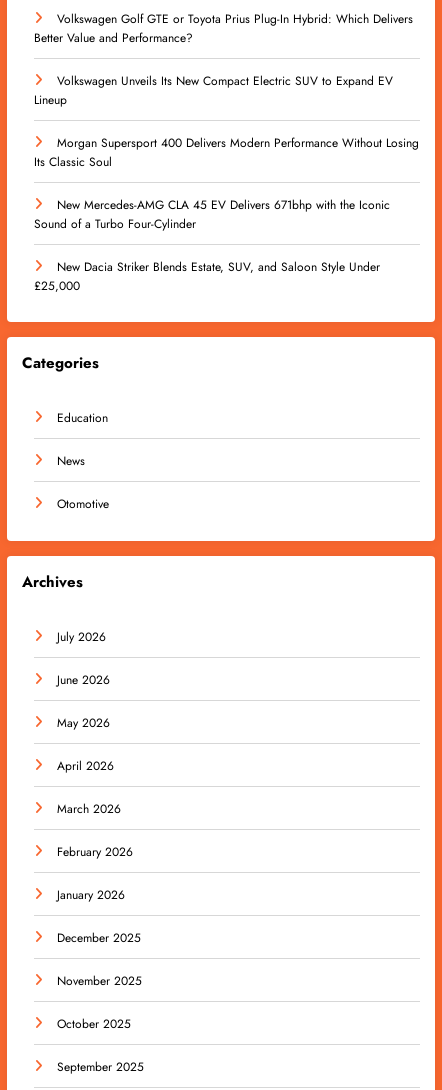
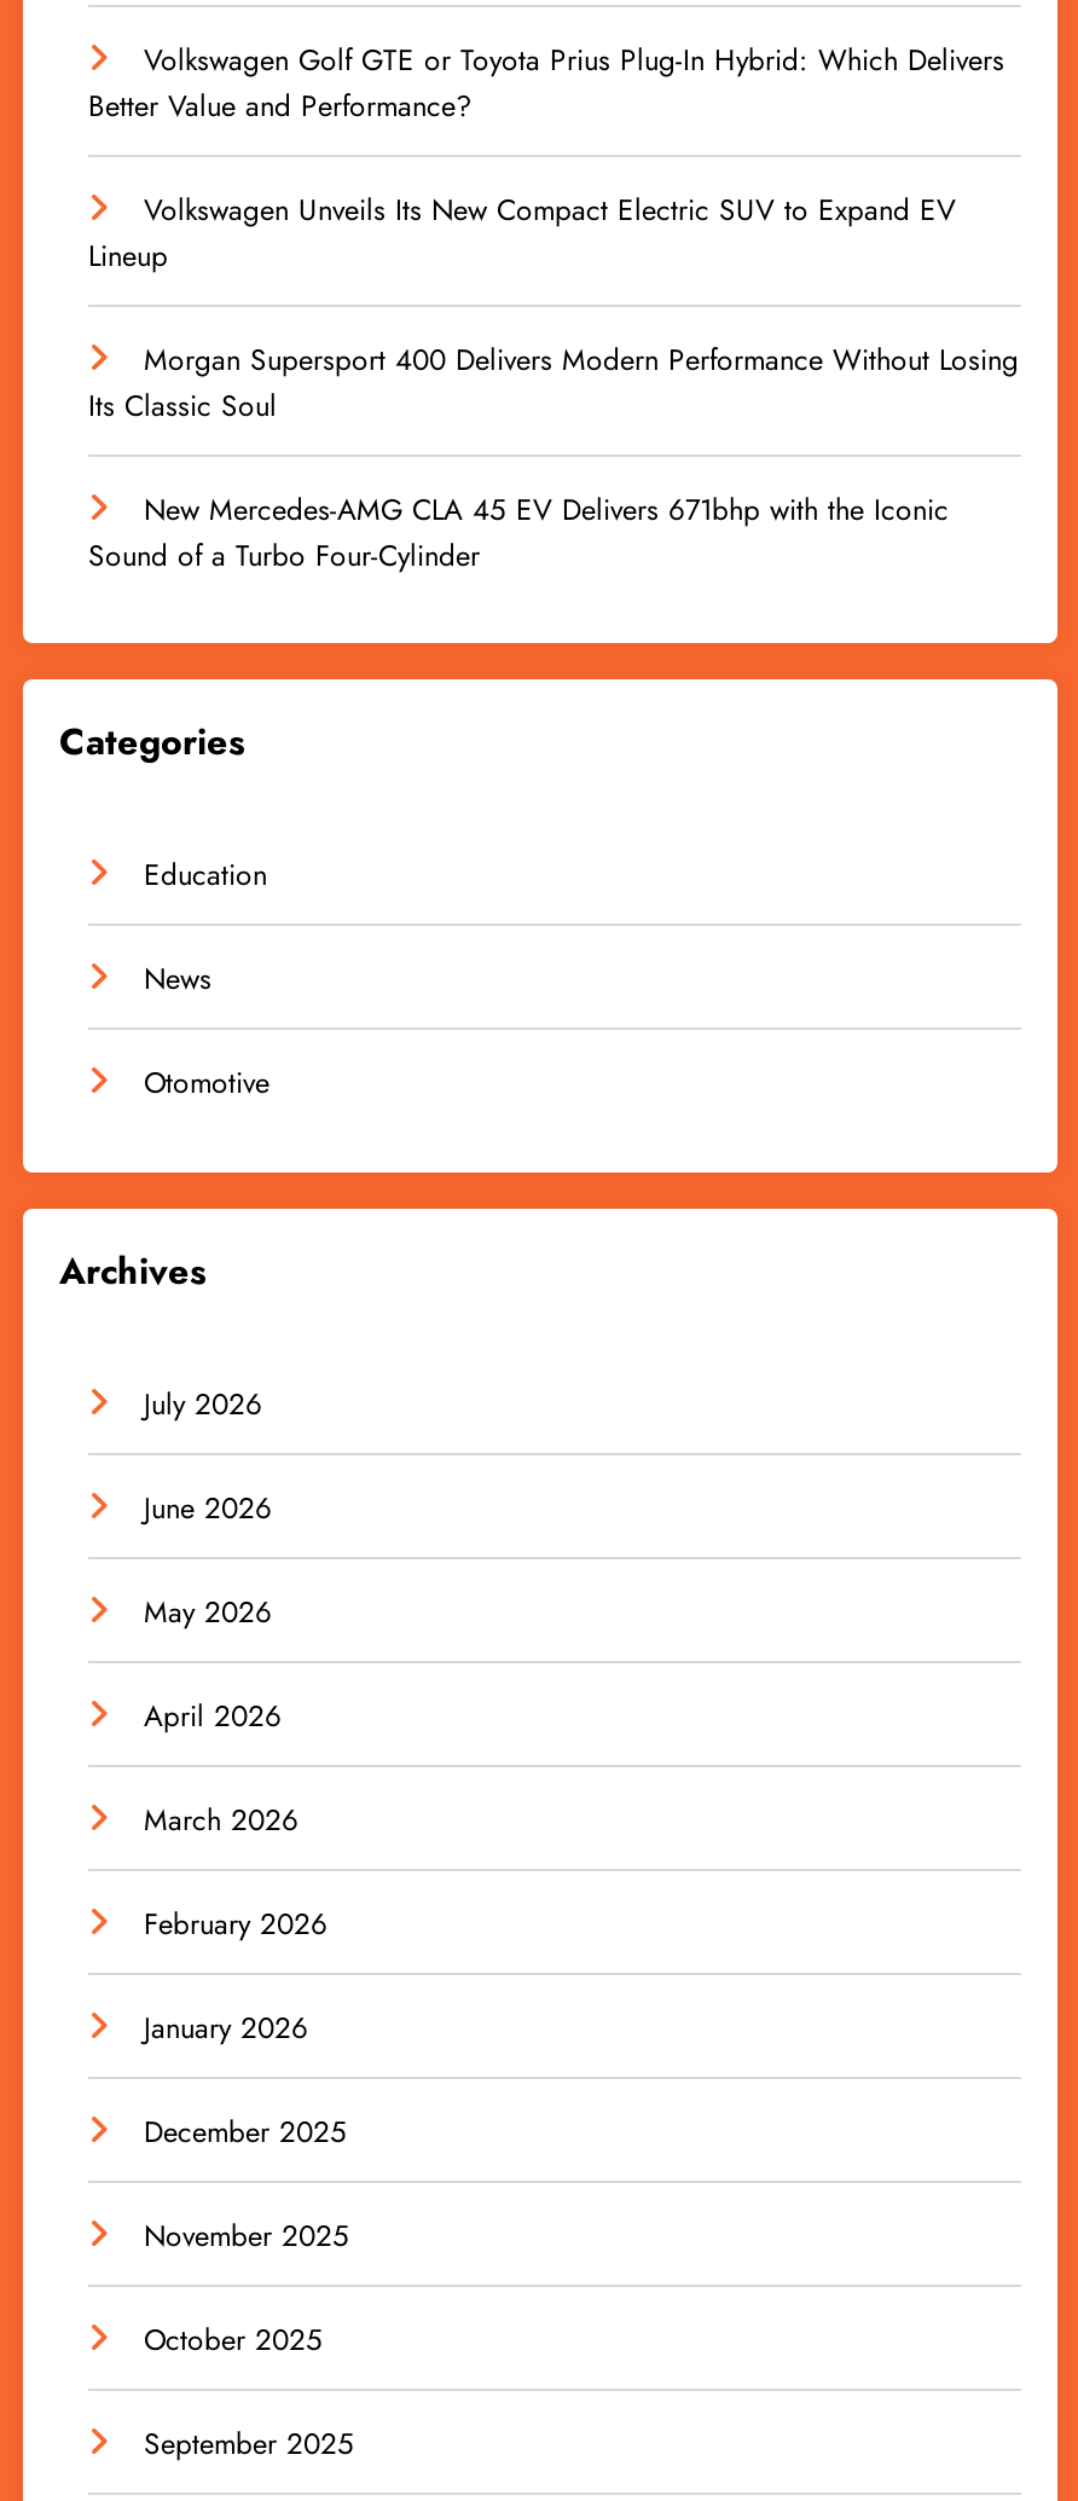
[34,258,380,295] New Dacia Striker Blends Estate, SUV, and Saloon Style Under | £25,000 -> none

